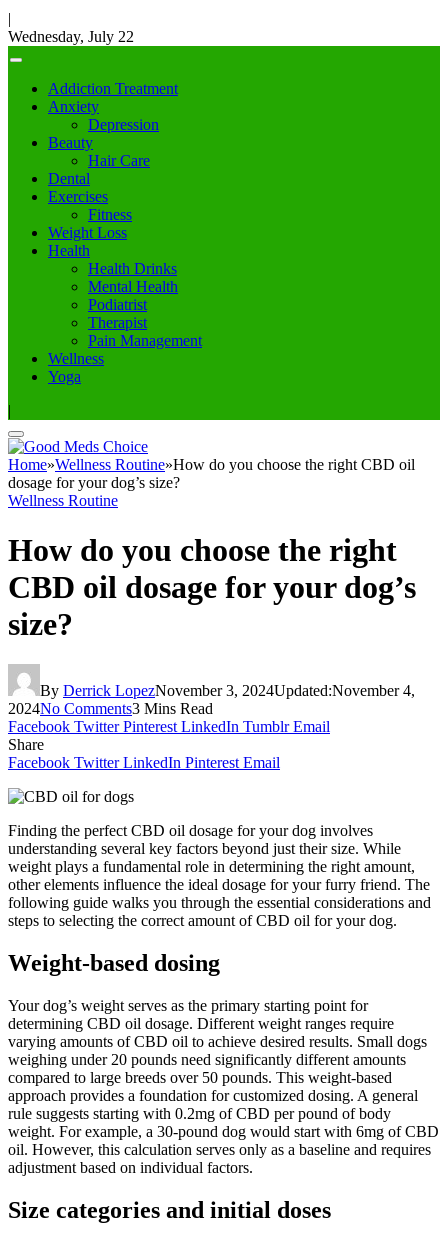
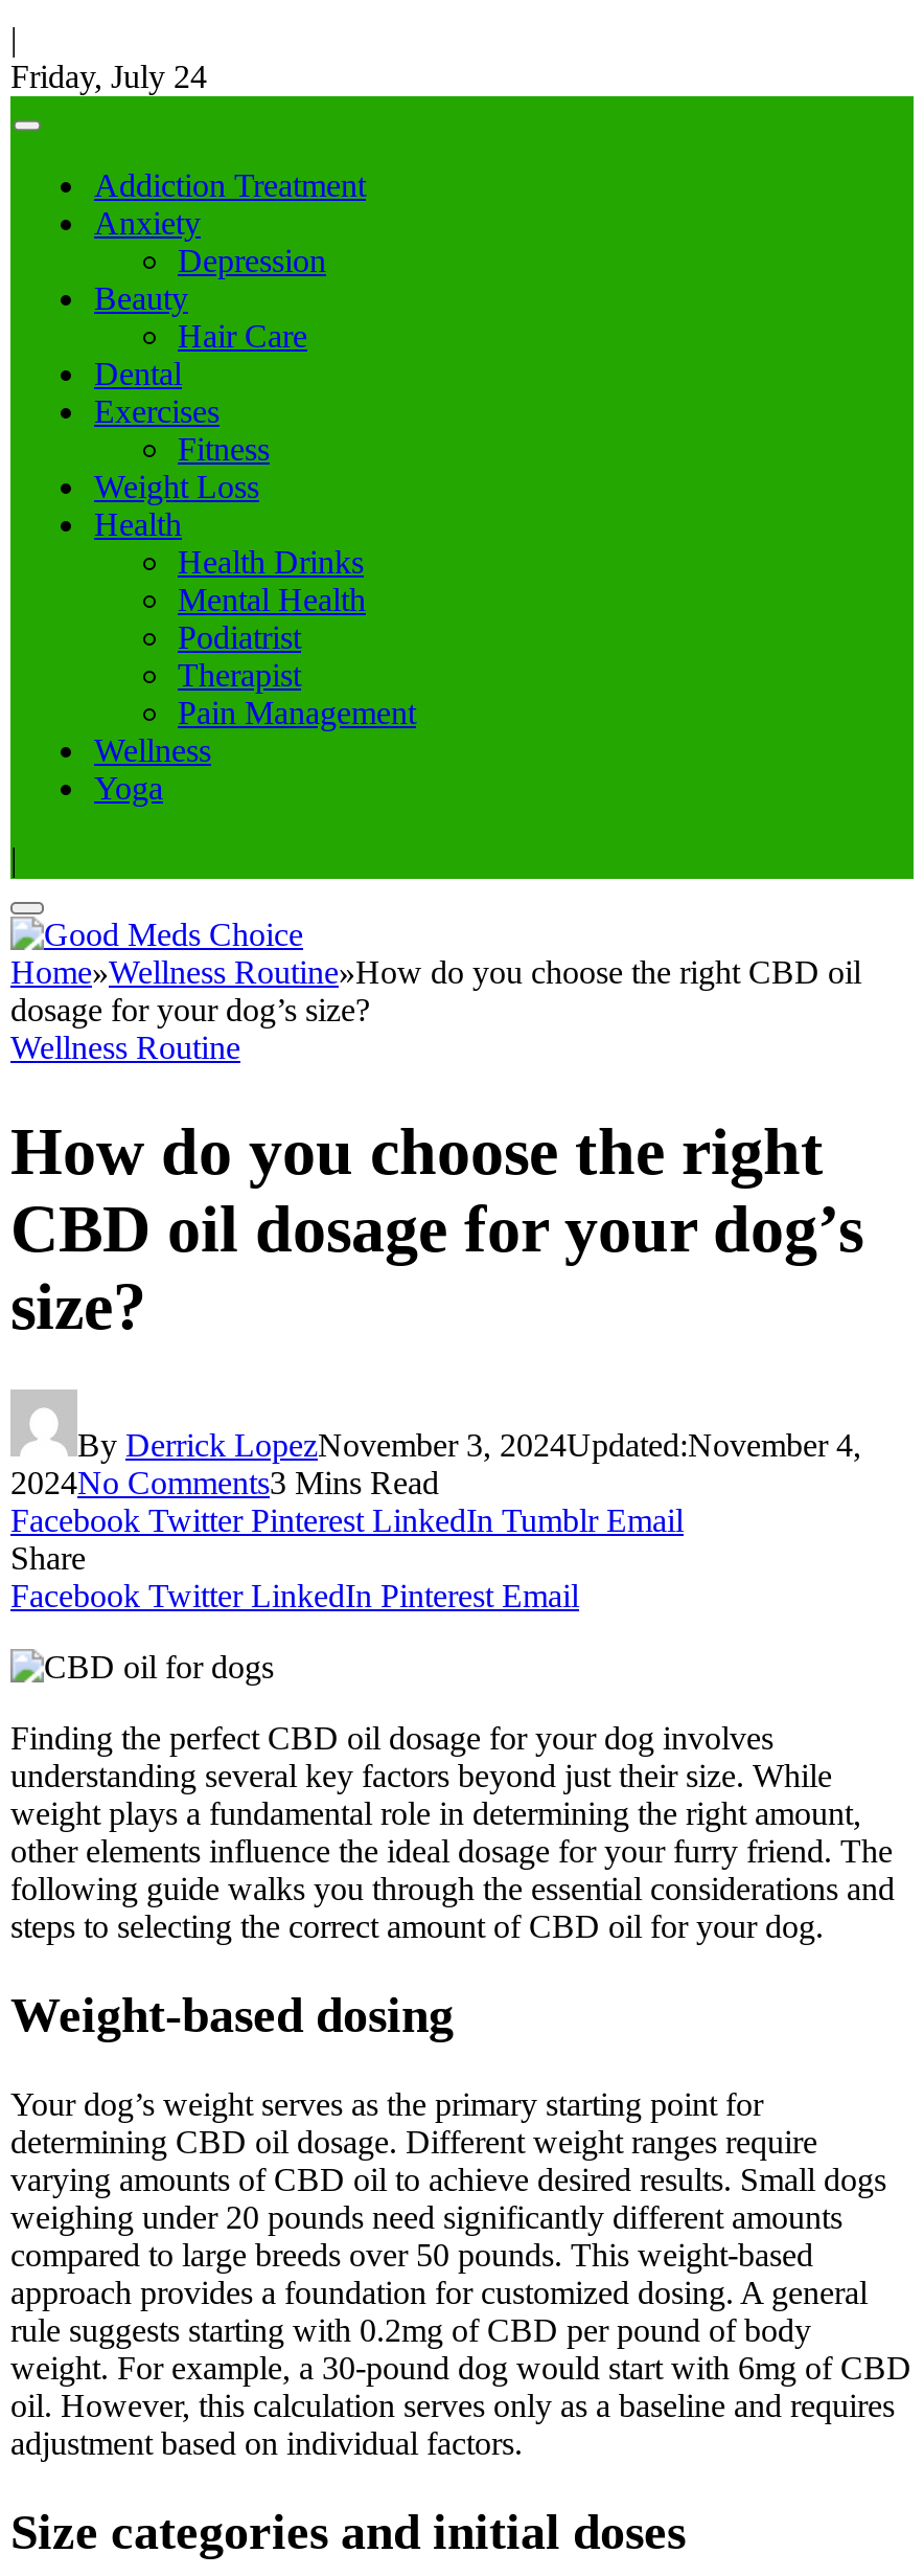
[8,28,134,45] Wednesday, July 22 -> [10,59,207,95] Friday, July 24

